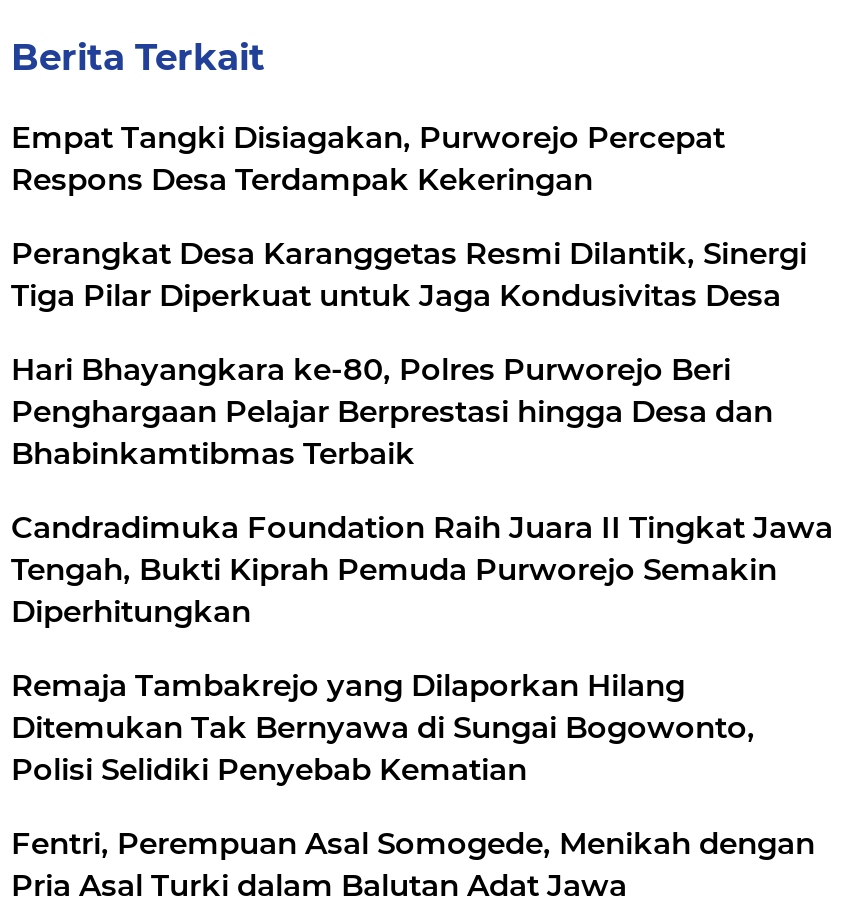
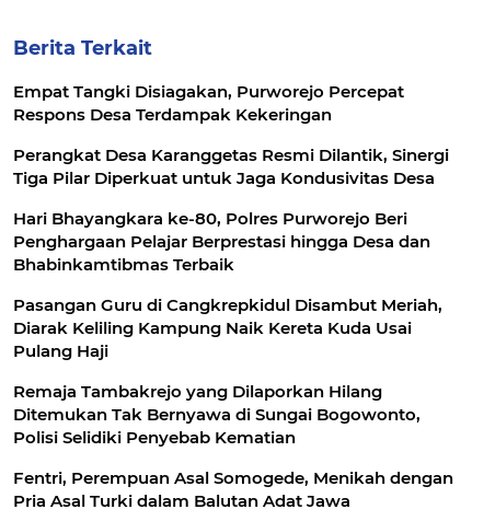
[11,507,833,629] Candradimuka Foundation Raih Juara II Tingkat Jawa | Tengah, Bukti Kiprah Pemuda Purworejo Semakin | Diperhitungkan -> [13,294,442,361] Pasangan Guru di Cangkrepkidul Disambut Meriah, | Diarak Keliling Kampung Naik Kereta Kuda Usai | Pulang Haji

